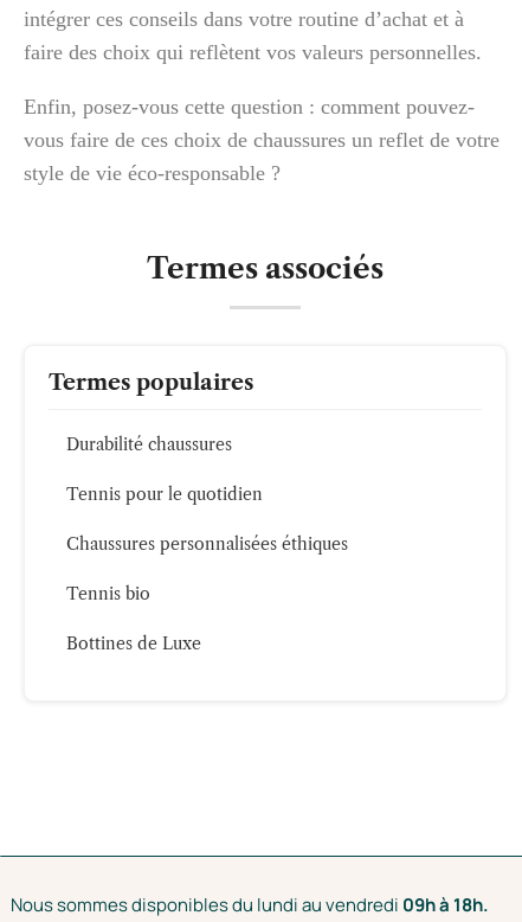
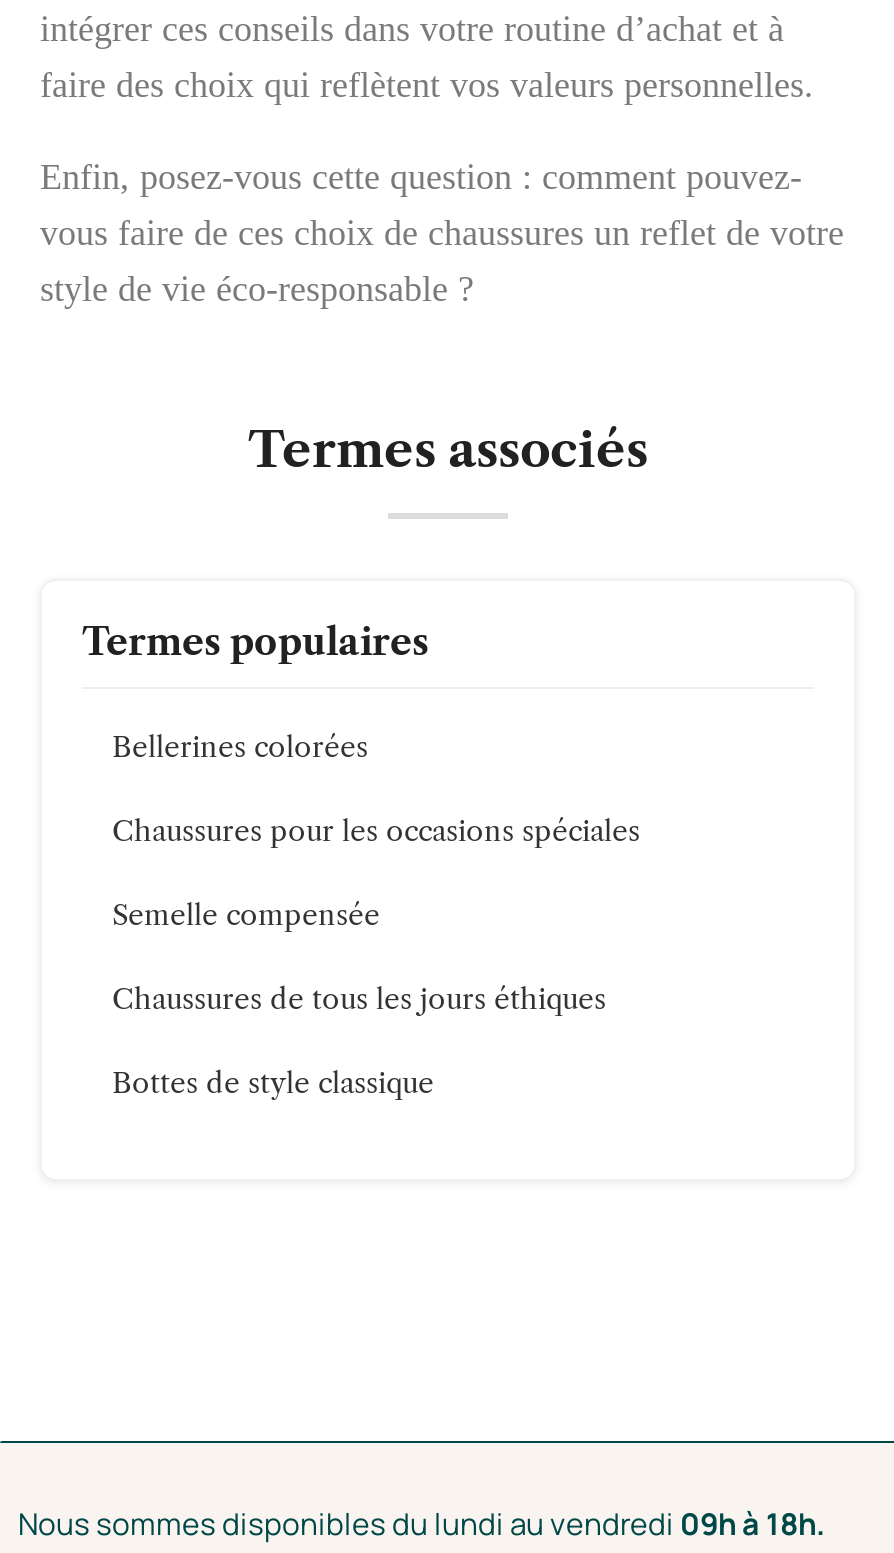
[66,434,232,455] Durabilité chaussures -> [112,729,368,765] Bellerines colorées
[66,484,263,505] Tennis pour le quotidien -> [112,813,640,849] Chaussures pour les occasions spéciales
[66,533,348,555] Chaussures personnalisées éthiques -> [112,897,380,933] Semelle compensée
[66,583,150,604] Tennis bio -> [112,981,606,1017] Chaussures de tous les jours éthiques
[66,633,201,654] Bottines de Luxe -> [112,1065,434,1101] Bottes de style classique

